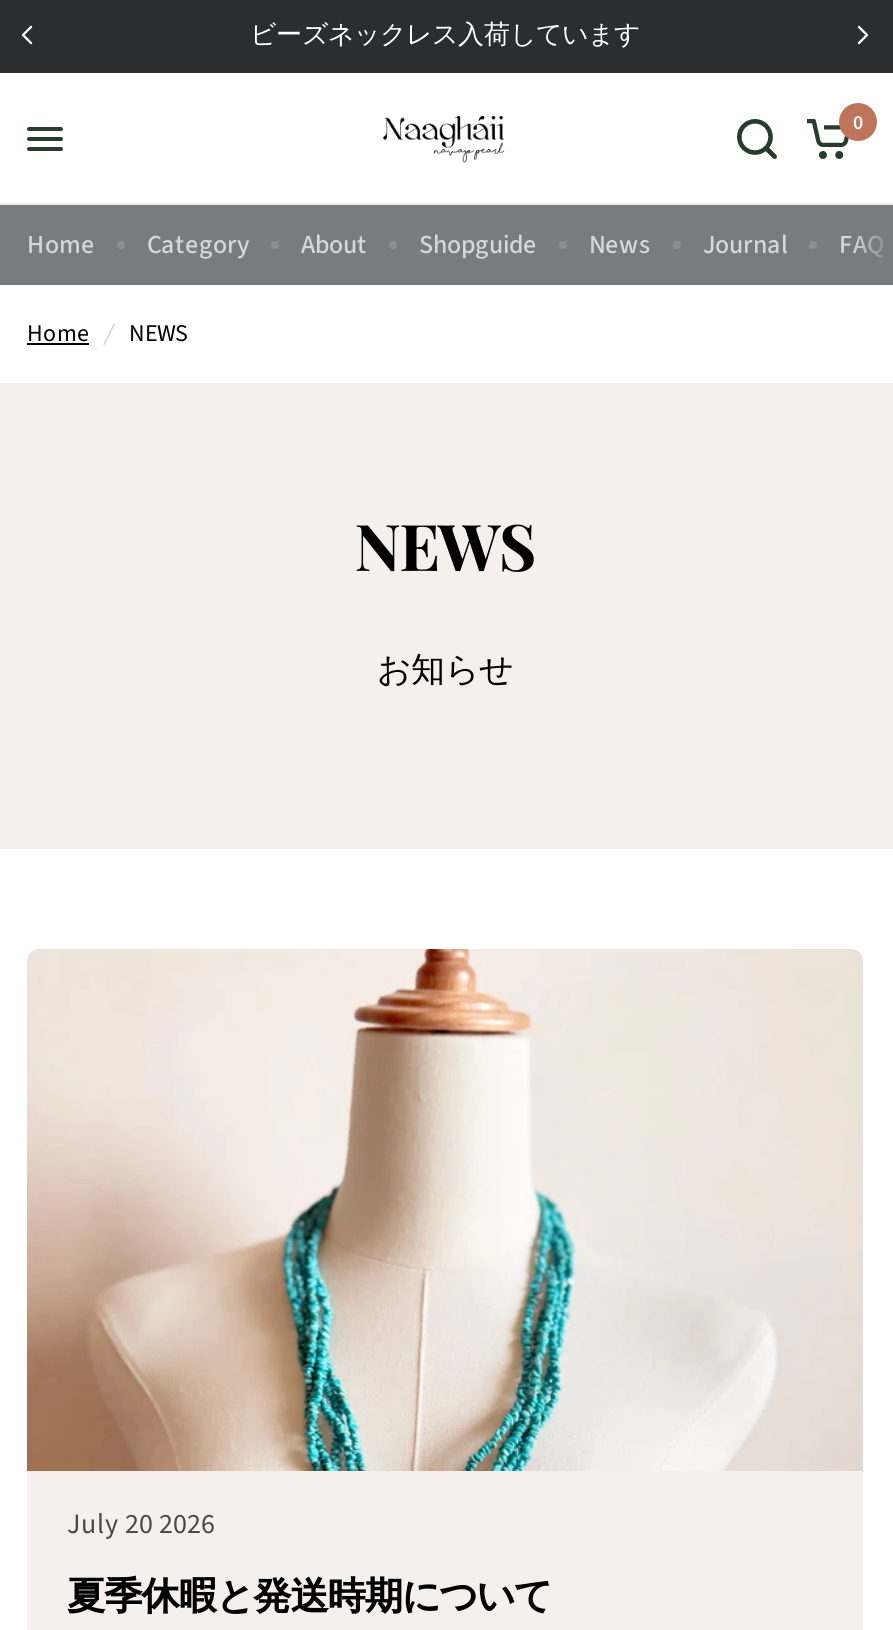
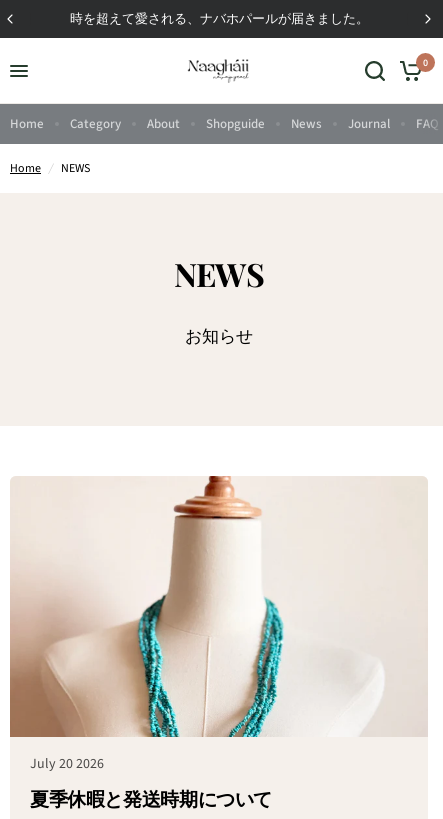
[250,17,640,53] ビーズネックレス入荷しています -> [69,10,368,28] 時を超えて愛される、ナバホパールが届きました。

